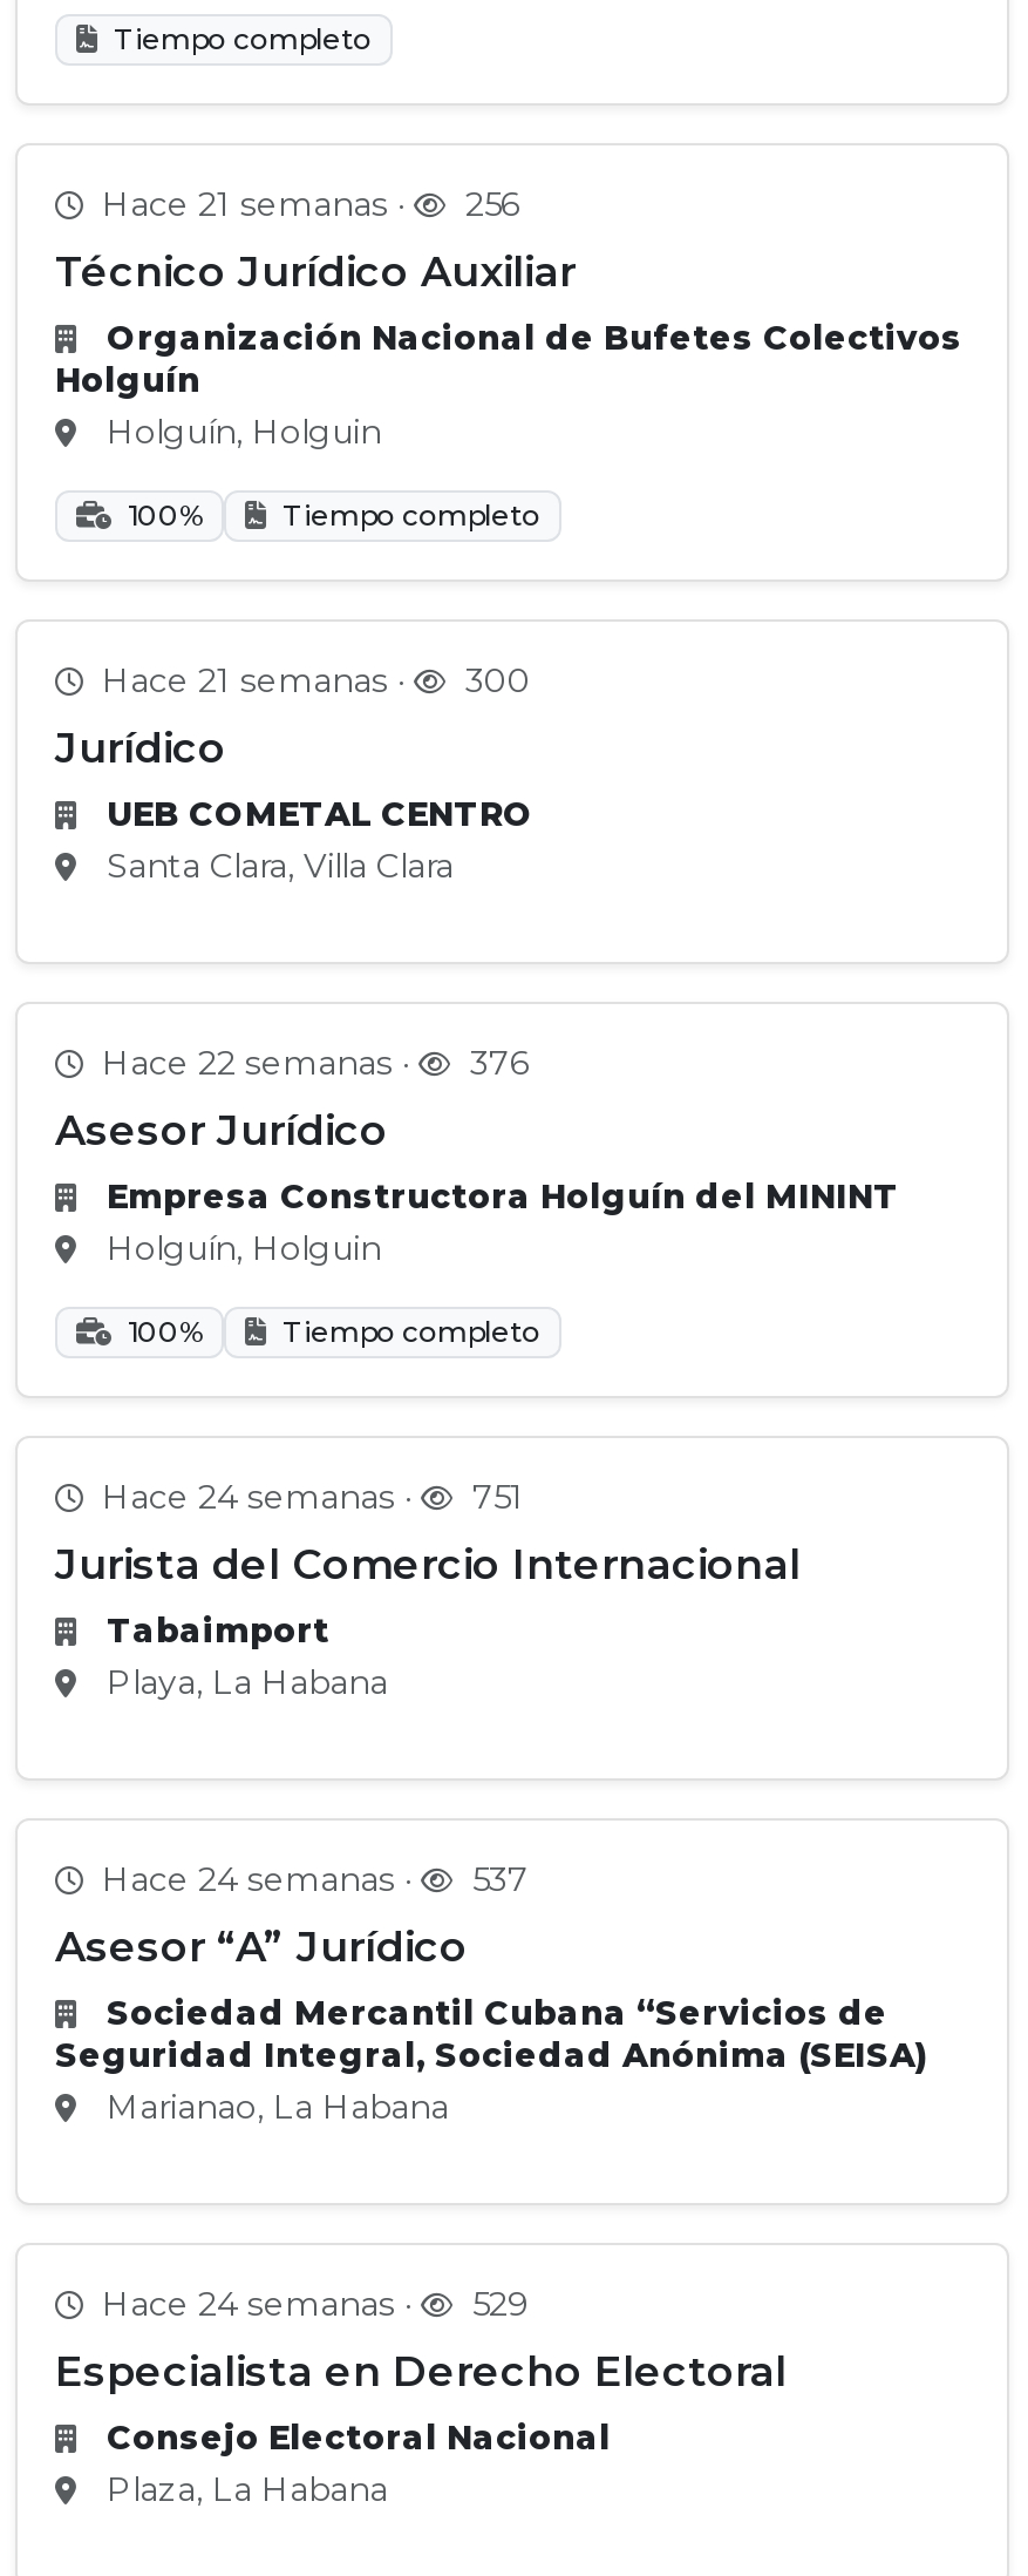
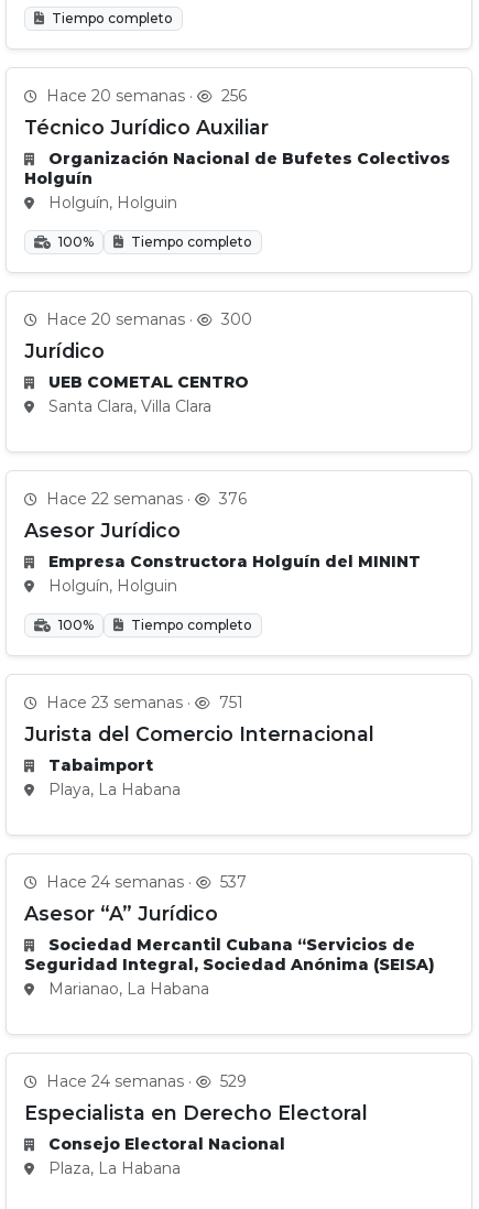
[93,183,519,225] Hace 21 semanas · 256 -> [42,86,247,106] Hace 20 semanas · 256
[93,659,531,701] Hace 21 semanas · 300 -> [42,309,252,329] Hace 20 semanas · 300
[93,1476,524,1518] Hace 24 semanas · 751 -> [42,693,243,712] Hace 23 semanas · 751

